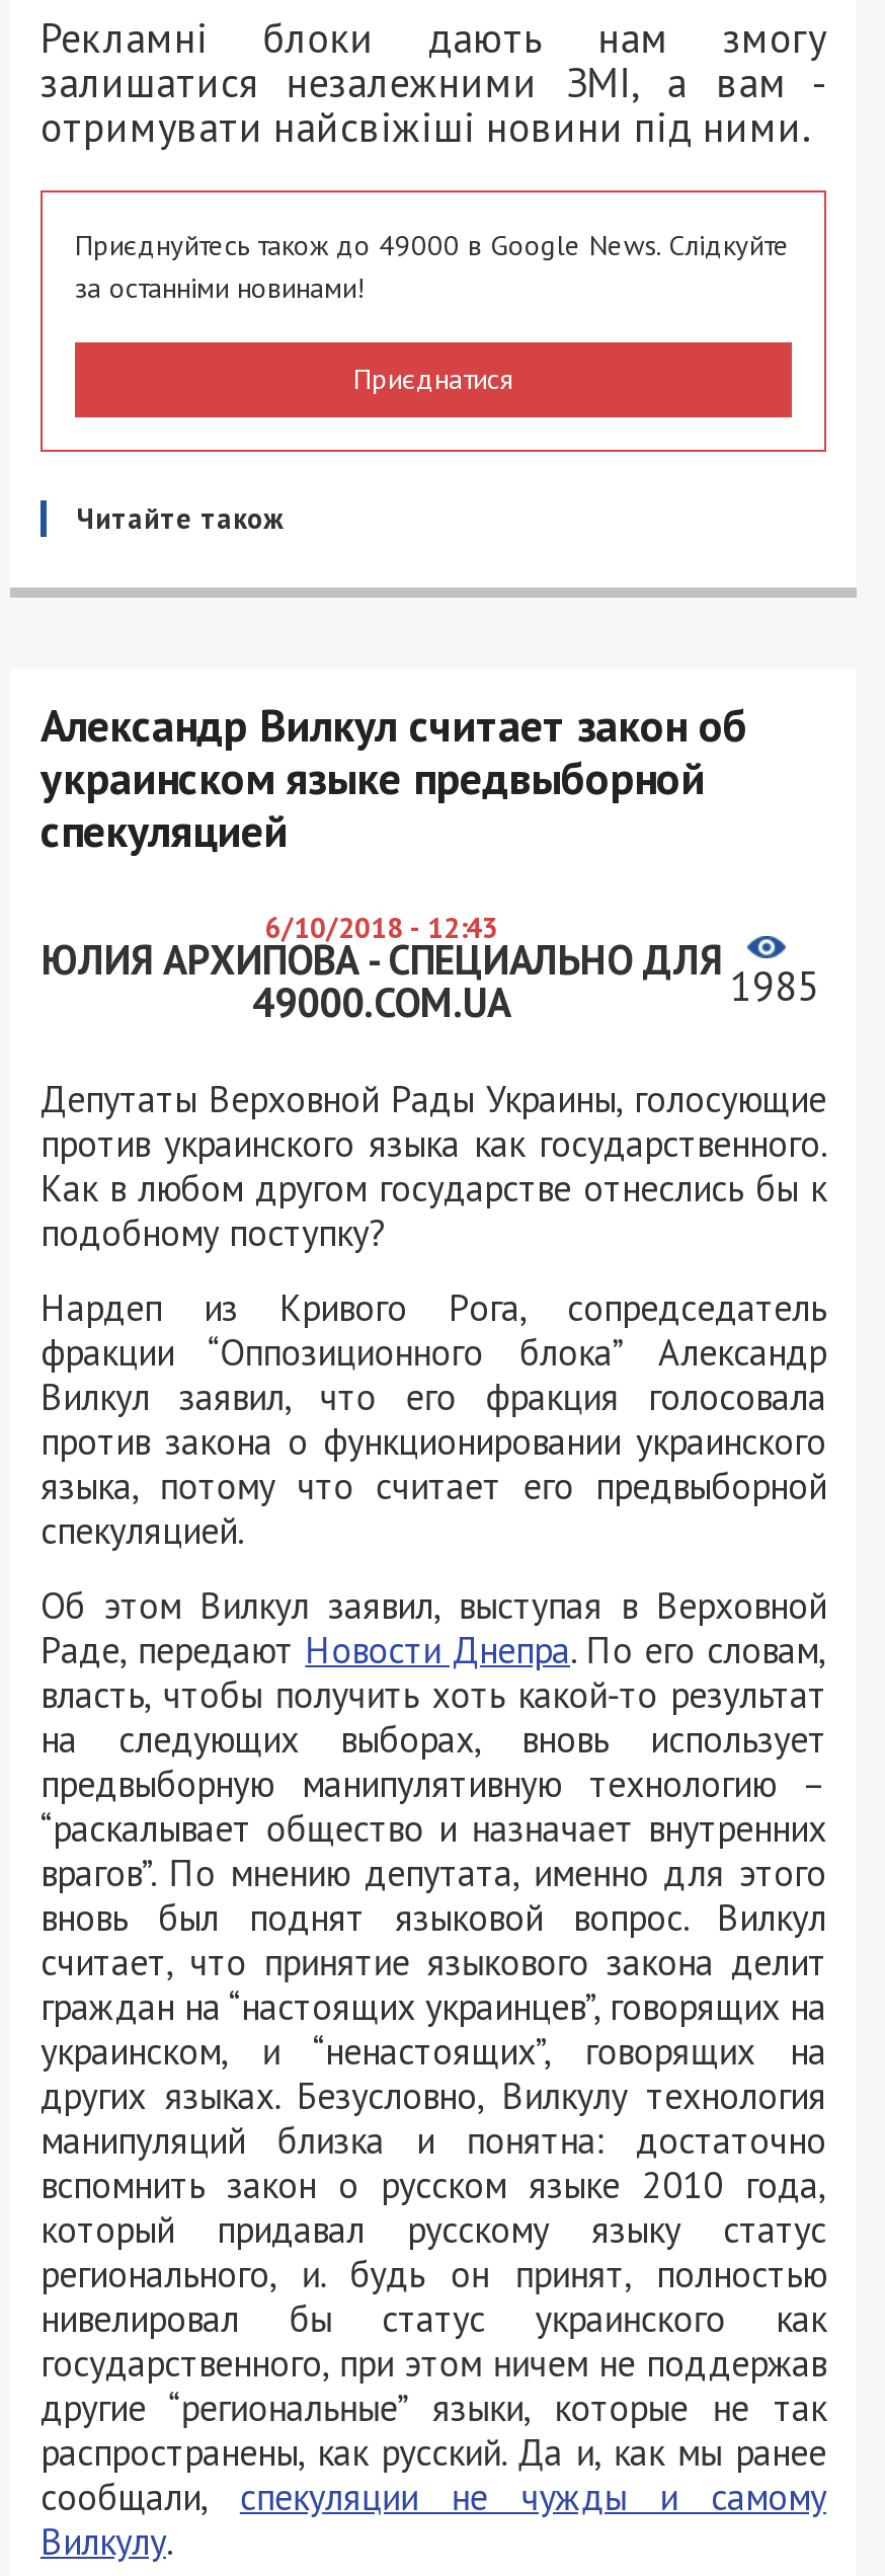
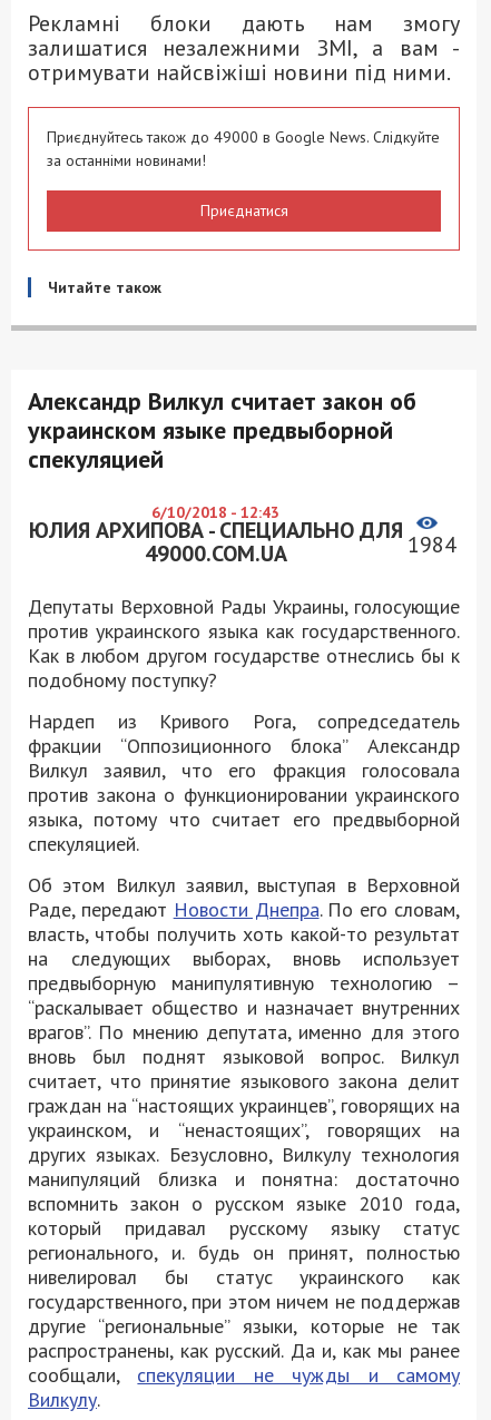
[42,934,819,1013] ЮЛИЯ АРХИПОВА - СПЕЦИАЛЬНО ДЛЯ 1985 -> [28,516,456,559] ЮЛИЯ АРХИПОВА - СПЕЦИАЛЬНО ДЛЯ 1984

